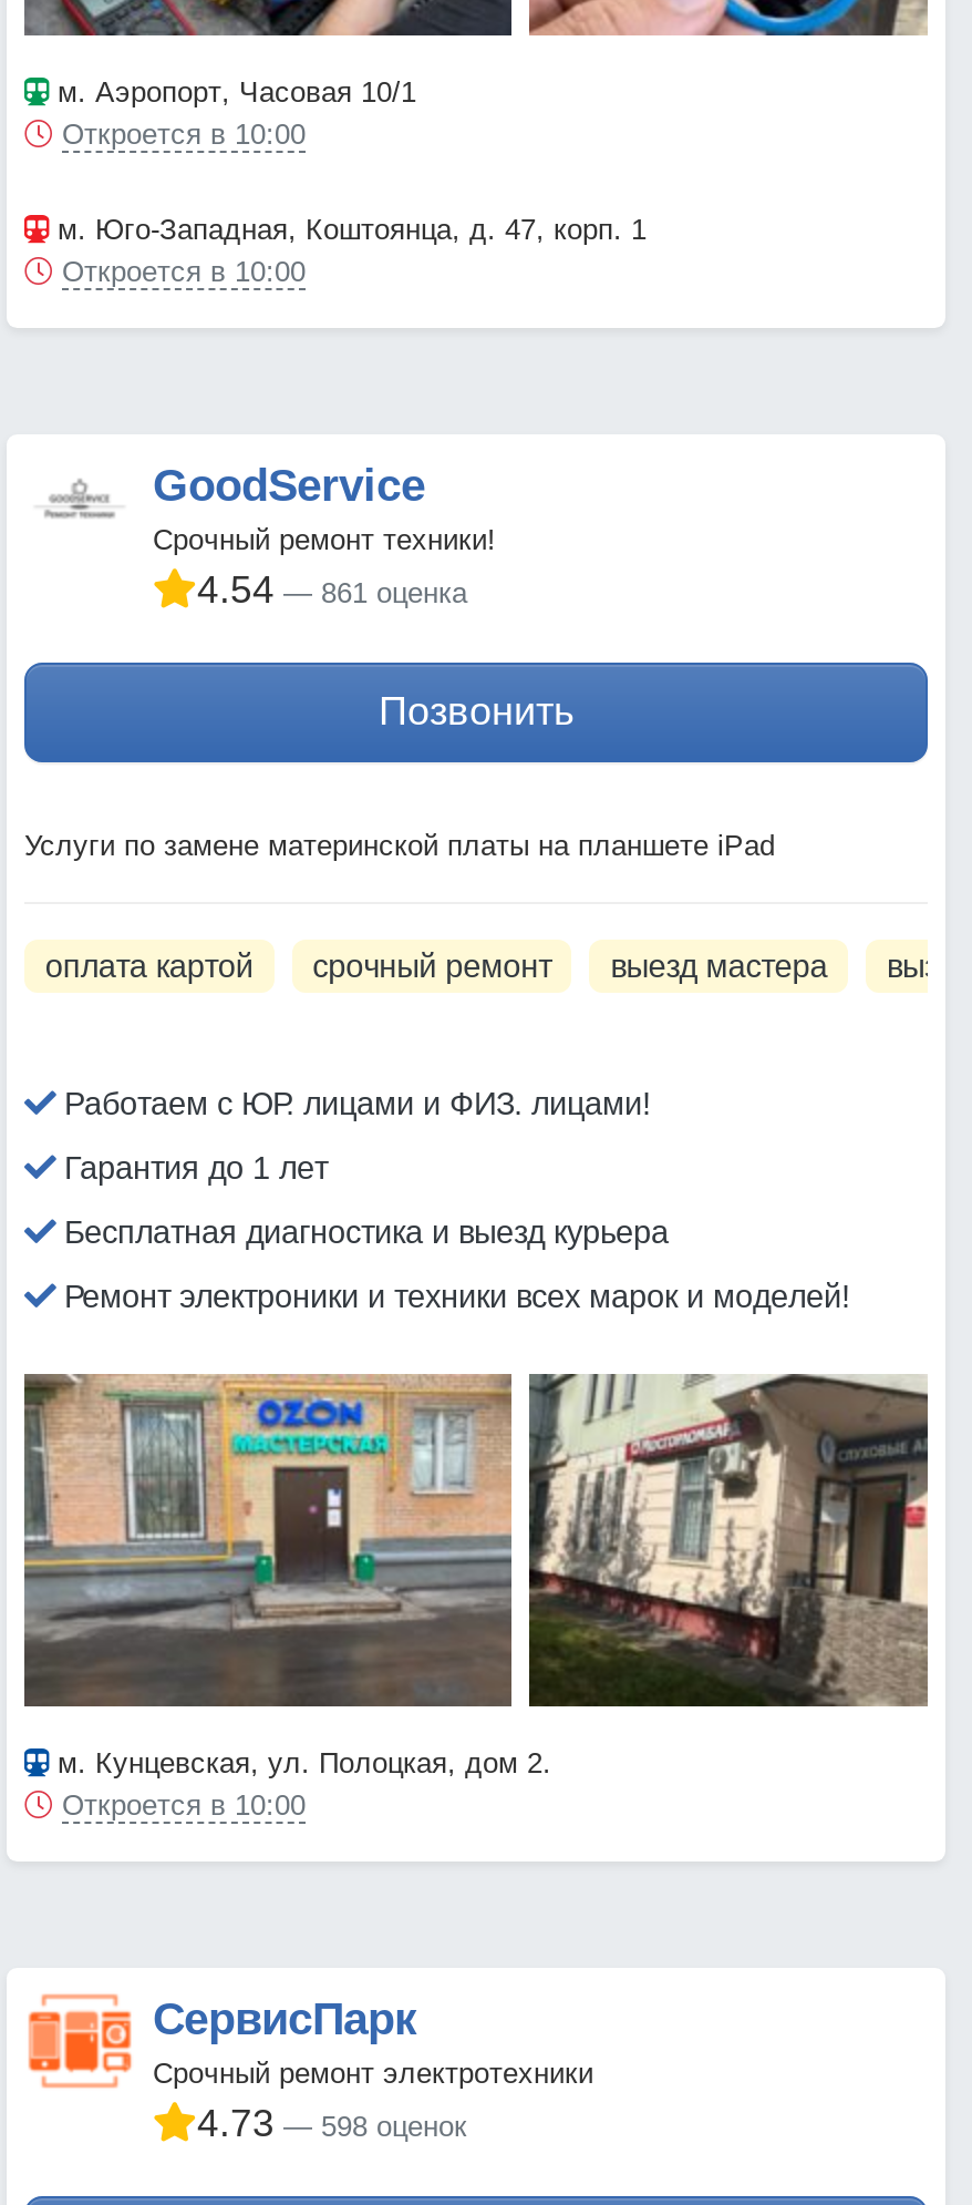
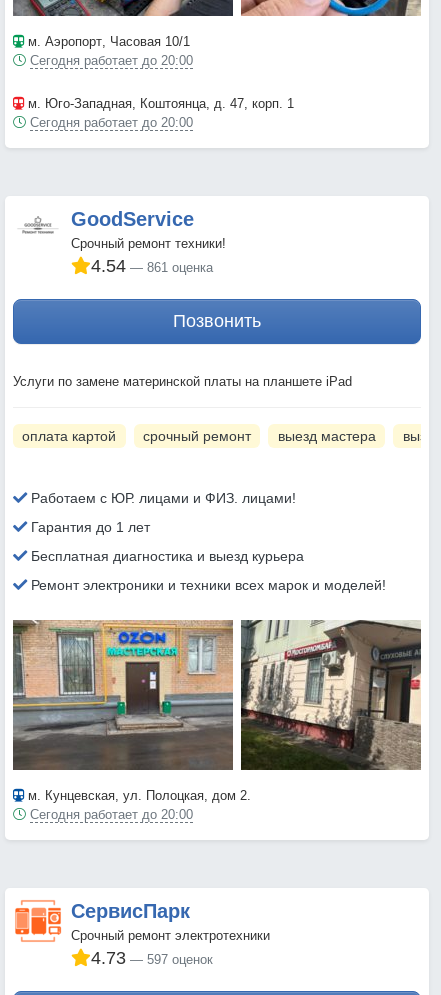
[62,118,306,151] Откроется в 10:00 -> [30,53,193,68] Сегодня работает до 20:00
[62,255,306,288] Откроется в 10:00 -> [30,115,193,130] Сегодня работает до 20:00
[62,1789,306,1822] Откроется в 10:00 -> [30,807,193,822] Сегодня работает до 20:00
[197,2101,467,2146] 4.73 598 оценок -> [91,948,213,968] 4.73 597 оценок

